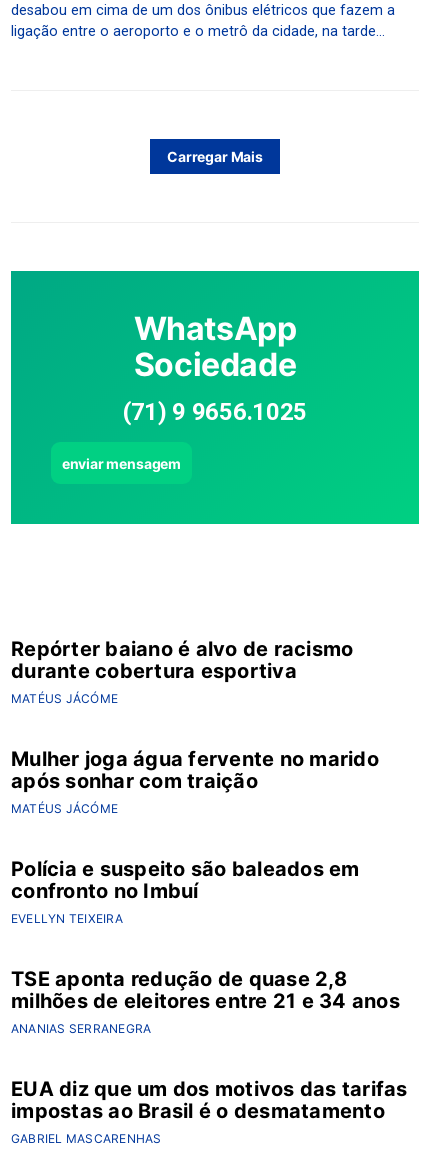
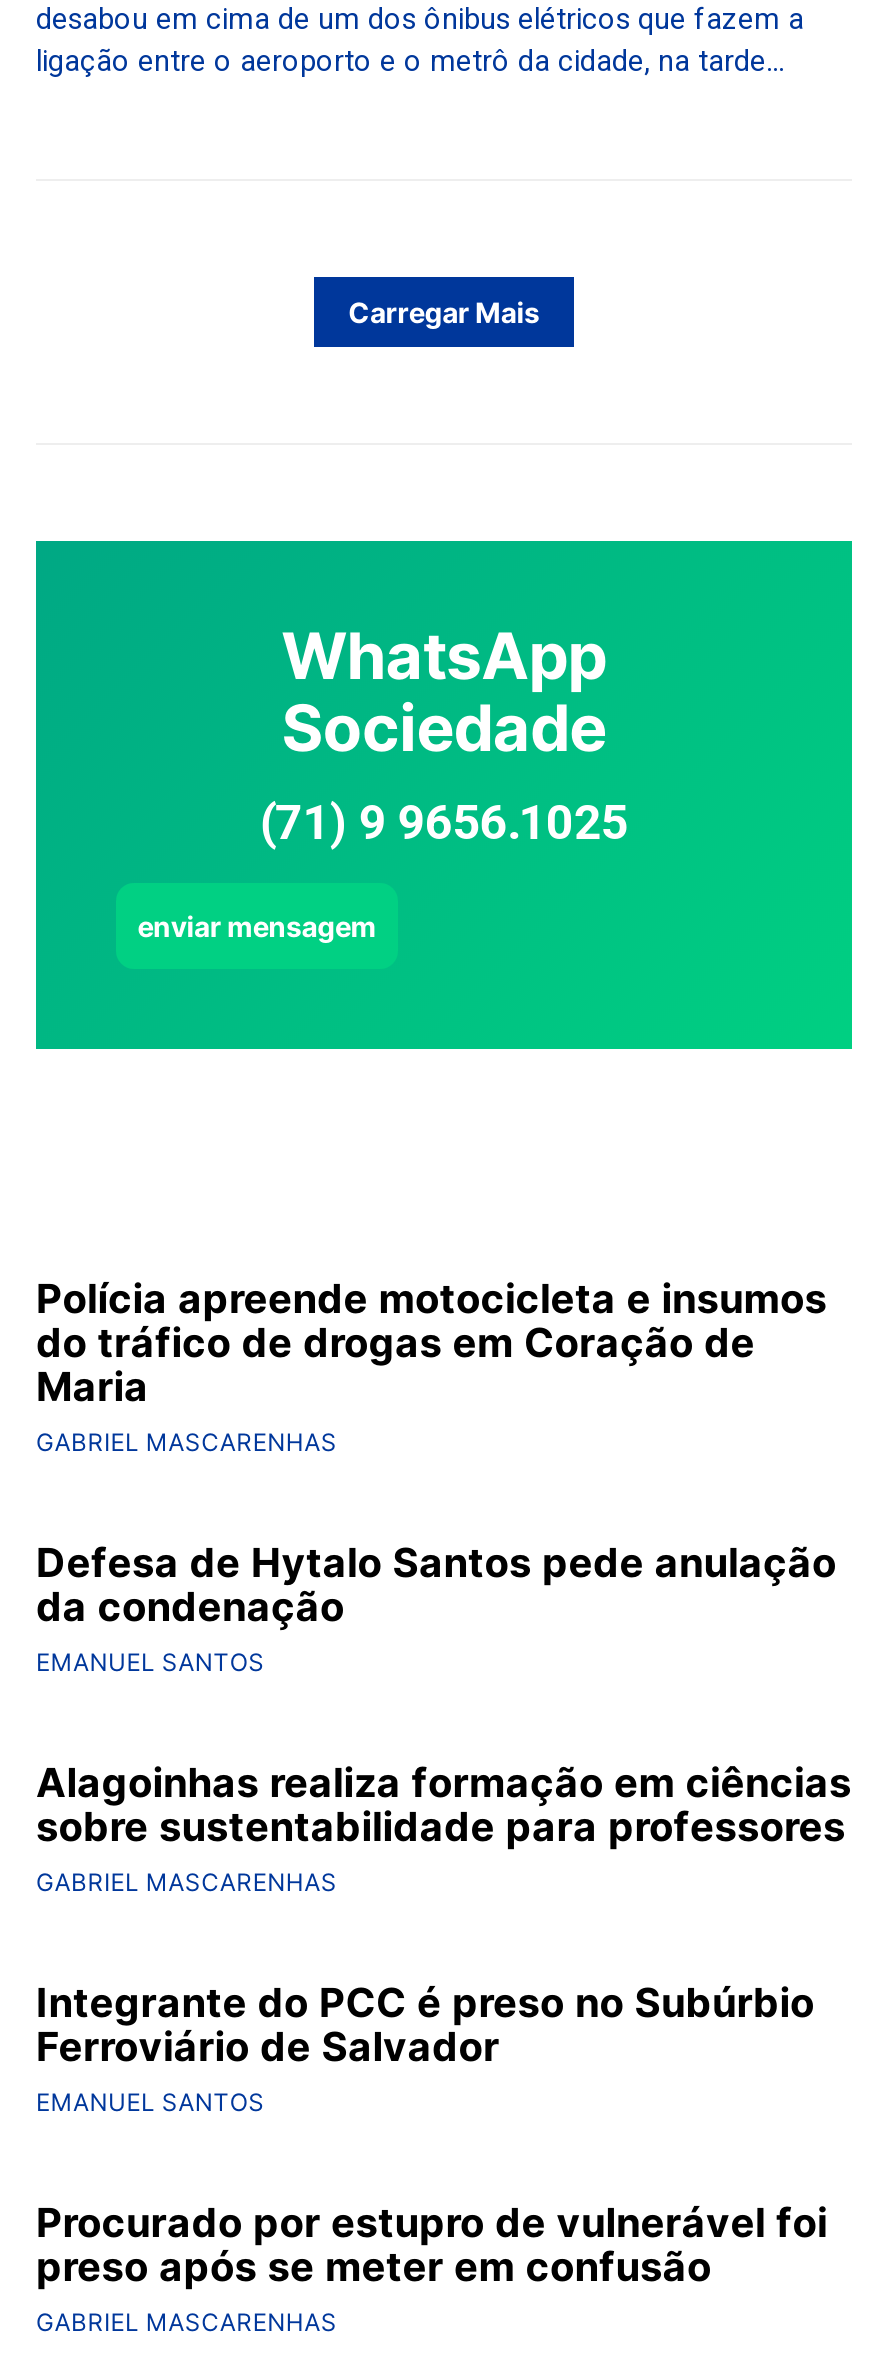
[11,637,353,706] Repórter baiano é alvo de racismo | durante cobertura esportiva | MATÉUS JÁCÓME -> [36,1275,827,1457] Polícia apreende motocicleta e insumos | do tráfico de drogas em Coração de | Maria | GABRIEL MASCARENHAS
[11,747,379,816] Mulher joga água fervente no marido | após sonhar com traição | MATÉUS JÁCÓME -> [36,1539,836,1677] Defesa de Hytalo Santos pede anulação | da condenação | EMANUEL SANTOS
[11,857,359,926] Polícia e suspeito são baleados em | confronto no Imbuí | EVELLYN TEIXEIRA -> [36,1759,852,1897] Alagoinhas realiza formação em ciências | sobre sustentabilidade para professores | GABRIEL MASCARENHAS
[11,967,400,1036] TSE aponta redução de quase 2,8 | milhões de eleitores entre 21 e 34 anos | ANANIAS SERRANEGRA -> [36,1979,814,2117] Integrante do PCC é preso no Subúrbio | Ferroviário de Salvador | EMANUEL SANTOS
[11,1077,407,1123] EUA diz que um dos motivos das tarifas | impostas ao Brasil é o desmatamento -> [36,2199,828,2291] Procurado por estupro de vulnerável foi | preso após se meter em confusão

